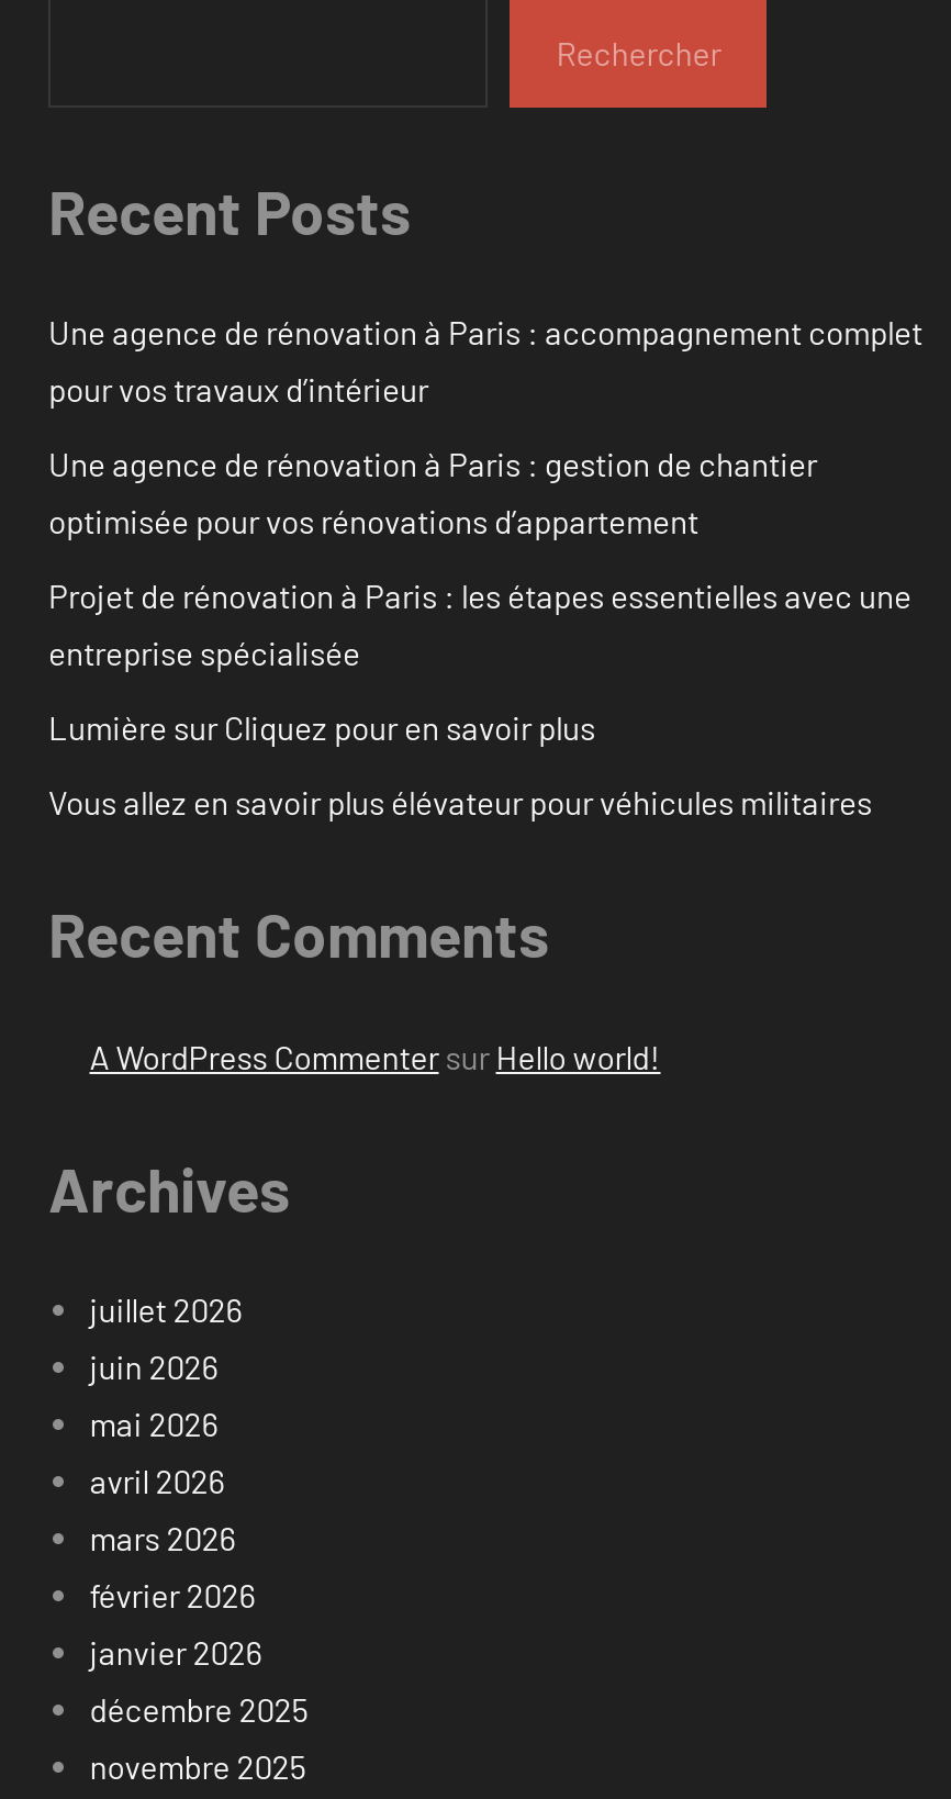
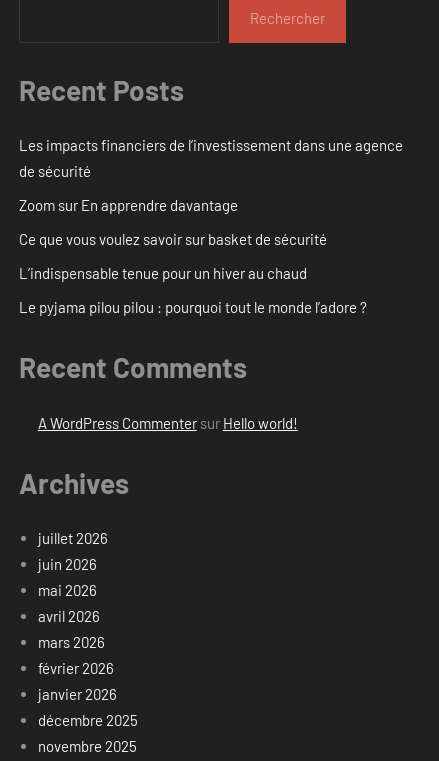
[48,313,922,409] Une agence de rénovation à Paris : accompagnement complet | pour vos travaux d’intérieur -> [19,136,403,180] Les impacts financiers de l’investissement dans une agence | de sécurité
[48,444,817,541] Une agence de rénovation à Paris : gestion de chantier | optimisée pour vos rénovations d’appartement -> [19,196,238,214] Zoom sur En apprendre davantage
[48,576,911,673] Projet de rénovation à Paris : les étapes essentielles avec une | entreprise spécialisée -> [19,230,327,248] Ce que vous voulez savoir sur basket de sécurité
[48,708,595,747] Lumière sur Cliquez pour en savoir plus -> [19,264,307,282] L’indispensable tenue pour un hiver au chaud
[48,783,872,822] Vous allez en savoir plus élévateur pour véhicules militaires -> [19,298,367,316] Le pyjama pilou pilou : pourquoi tout le monde l’adore ?

